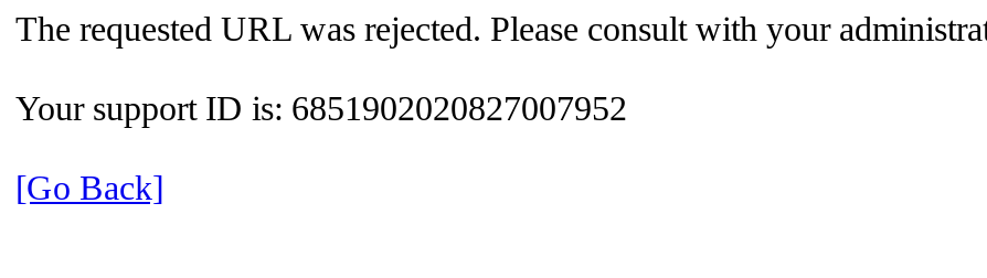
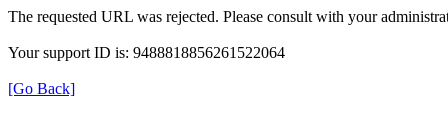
[15,89,627,127] Your support ID is: 6851902020827007952 -> [8,44,285,61] Your support ID is: 9488818856261522064

